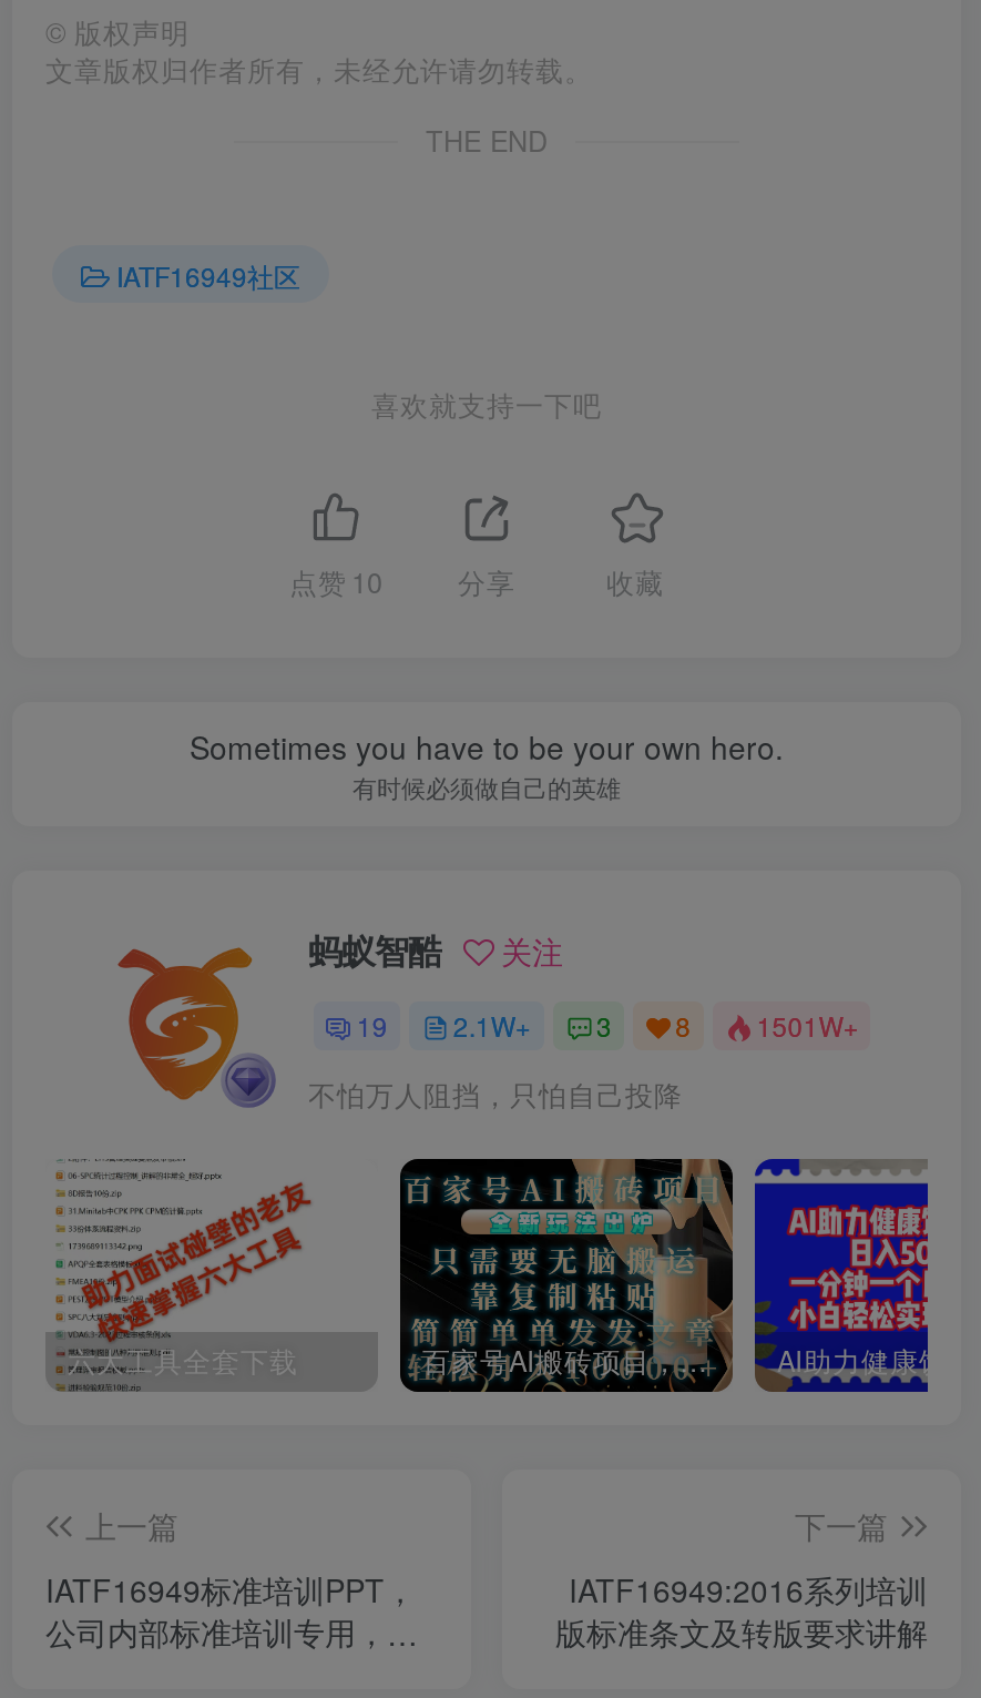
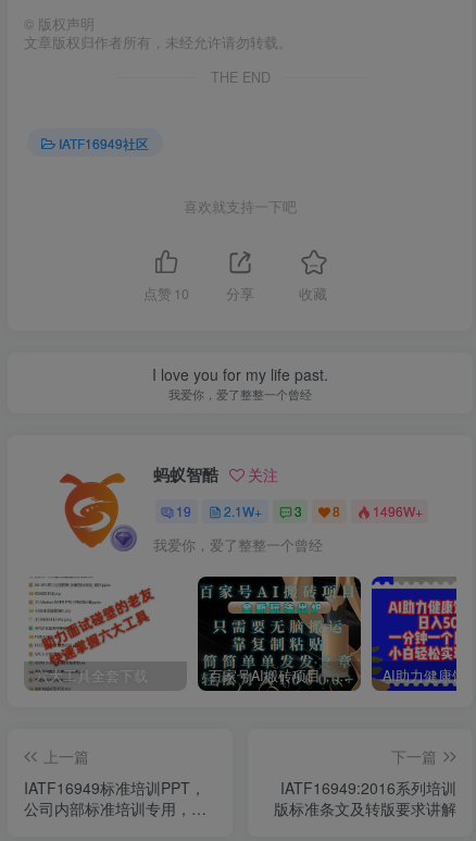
[190,724,784,803] Sometimes you have to be your own hero. | 有时候必须做自己的英雄 -> [152,363,328,402] I love you for my life past. | 我爱你，爱了整整一个曾经
[356,1007,858,1045] 19 2.1W+ 3 8 1501W+ -> [176,502,422,521] 19 2.1W+ 3 8 1496W+
[308,1075,683,1115] 不怕万人阻挡，只怕自己投降 -> [153,536,322,555] 我爱你，爱了整整一个曾经

